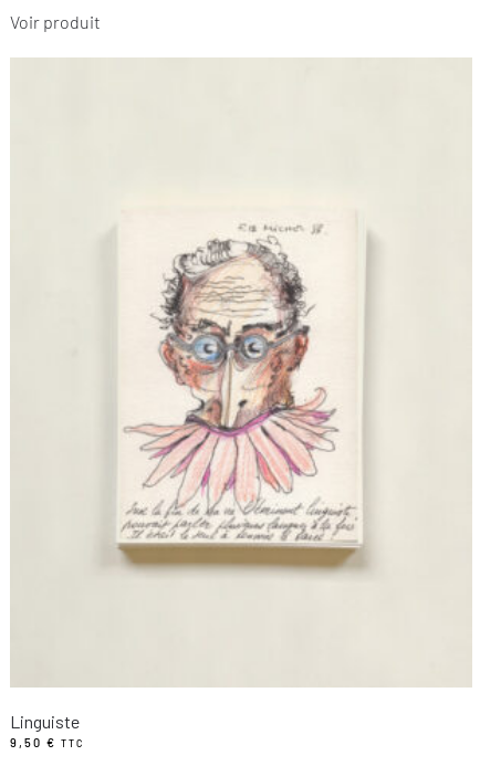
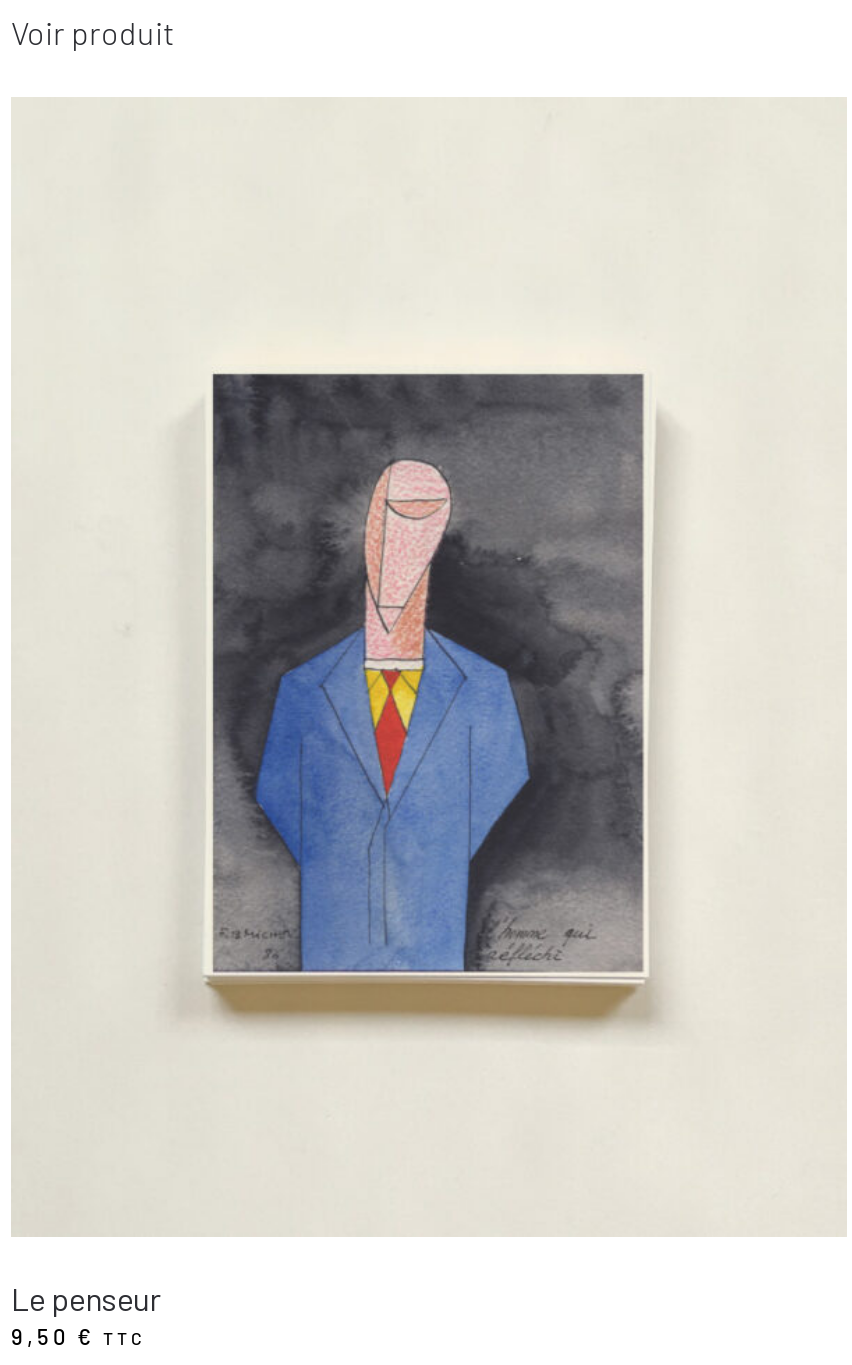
[122,211,361,543] [image] -> [211,372,645,974] [image]
[10,711,80,732] Linguiste -> [11,1279,159,1317] Le penseur

